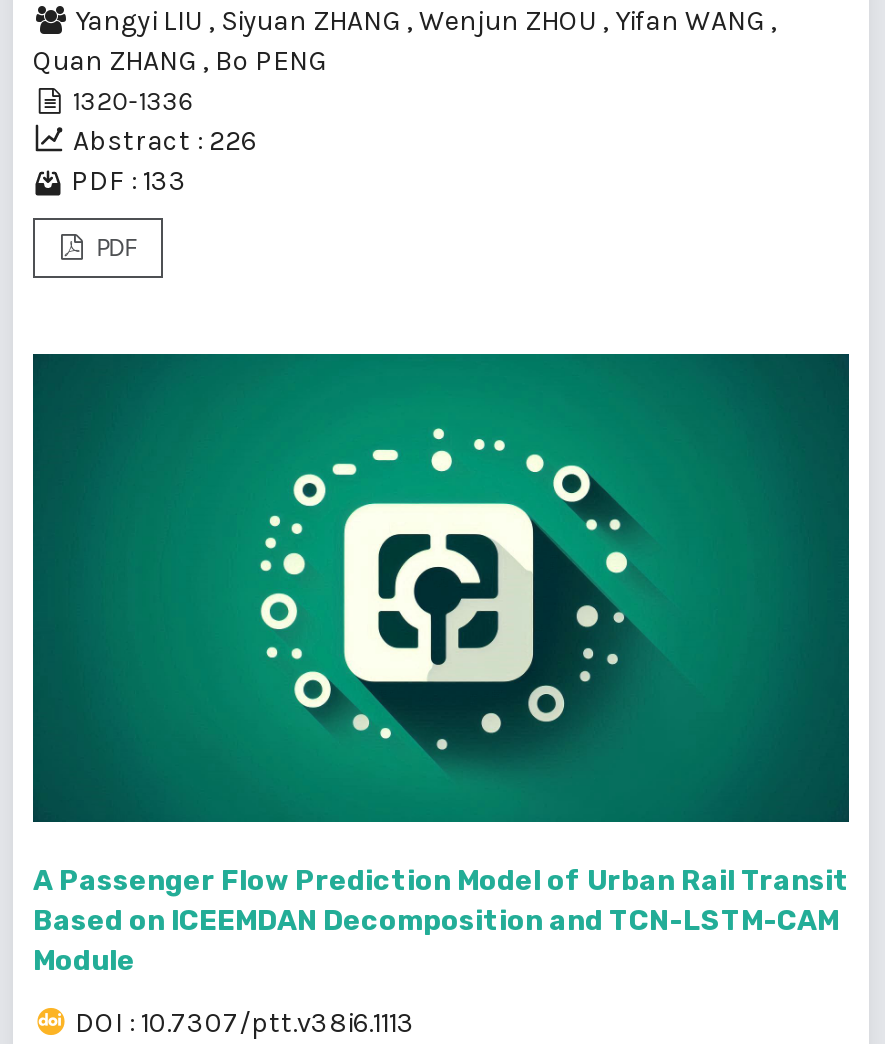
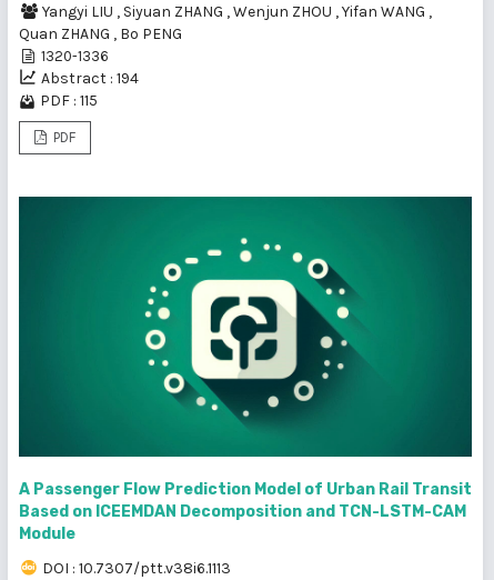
[73,125,257,159] Abstract : 226 -> [41,69,139,88] Abstract : 194
[71,165,187,199] PDF : 133 -> [40,92,98,110] PDF : 115

